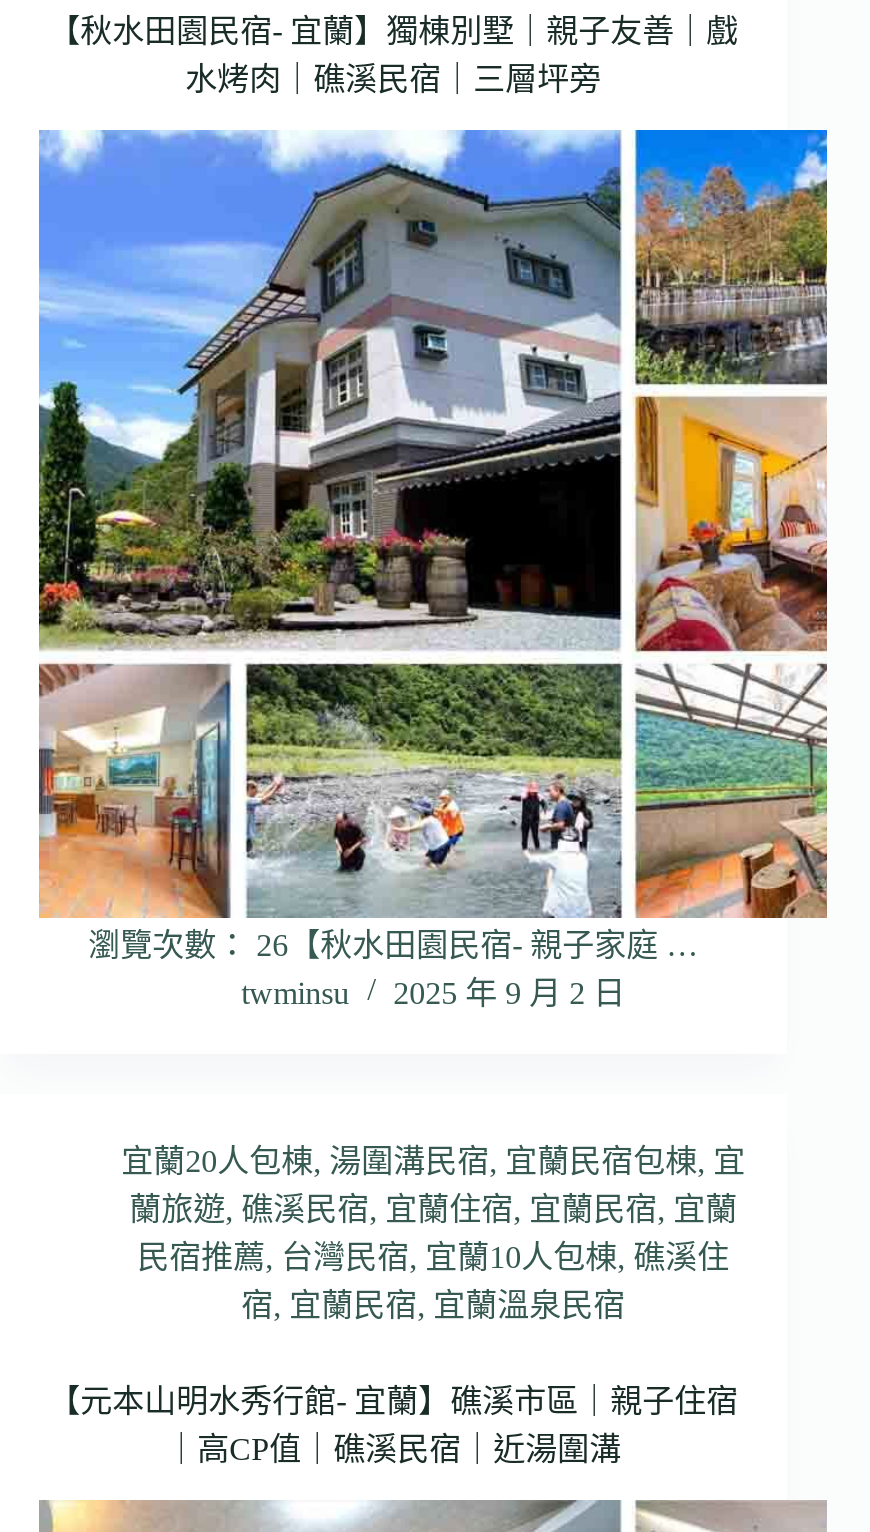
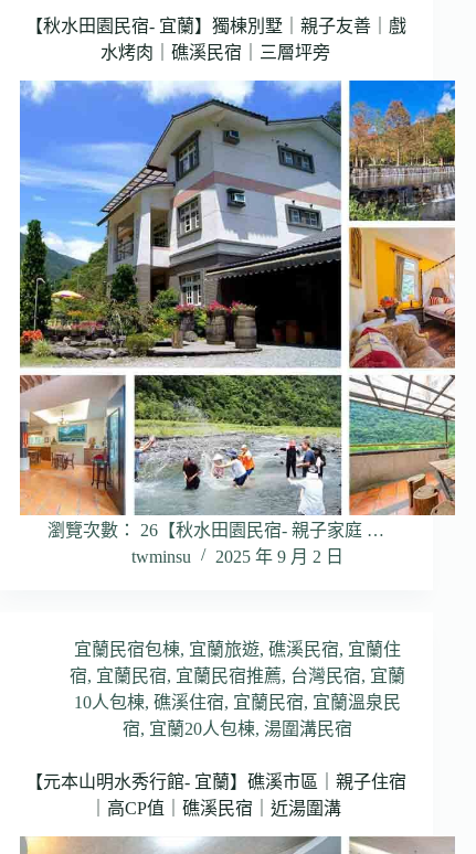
[121,1144,745,1322] 宜蘭20人包棟,湯圍溝民宿,宜蘭民宿包棟,宜 | 蘭旅遊,礁溪民宿,宜蘭住宿,宜蘭民宿,宜蘭 | 民宿推薦,台灣民宿,宜蘭10人包棟,礁溪住 | 宿,宜蘭民宿,宜蘭溫泉民宿 -> [70,640,405,738] 宜蘭民宿包棟,宜蘭旅遊,礁溪民宿,宜蘭住 | 宿,宜蘭民宿,宜蘭民宿推薦,台灣民宿,宜蘭 | 10人包棟,礁溪住宿,宜蘭民宿,宜蘭溫泉民 | 宿,宜蘭20人包棟,湯圍溝民宿

